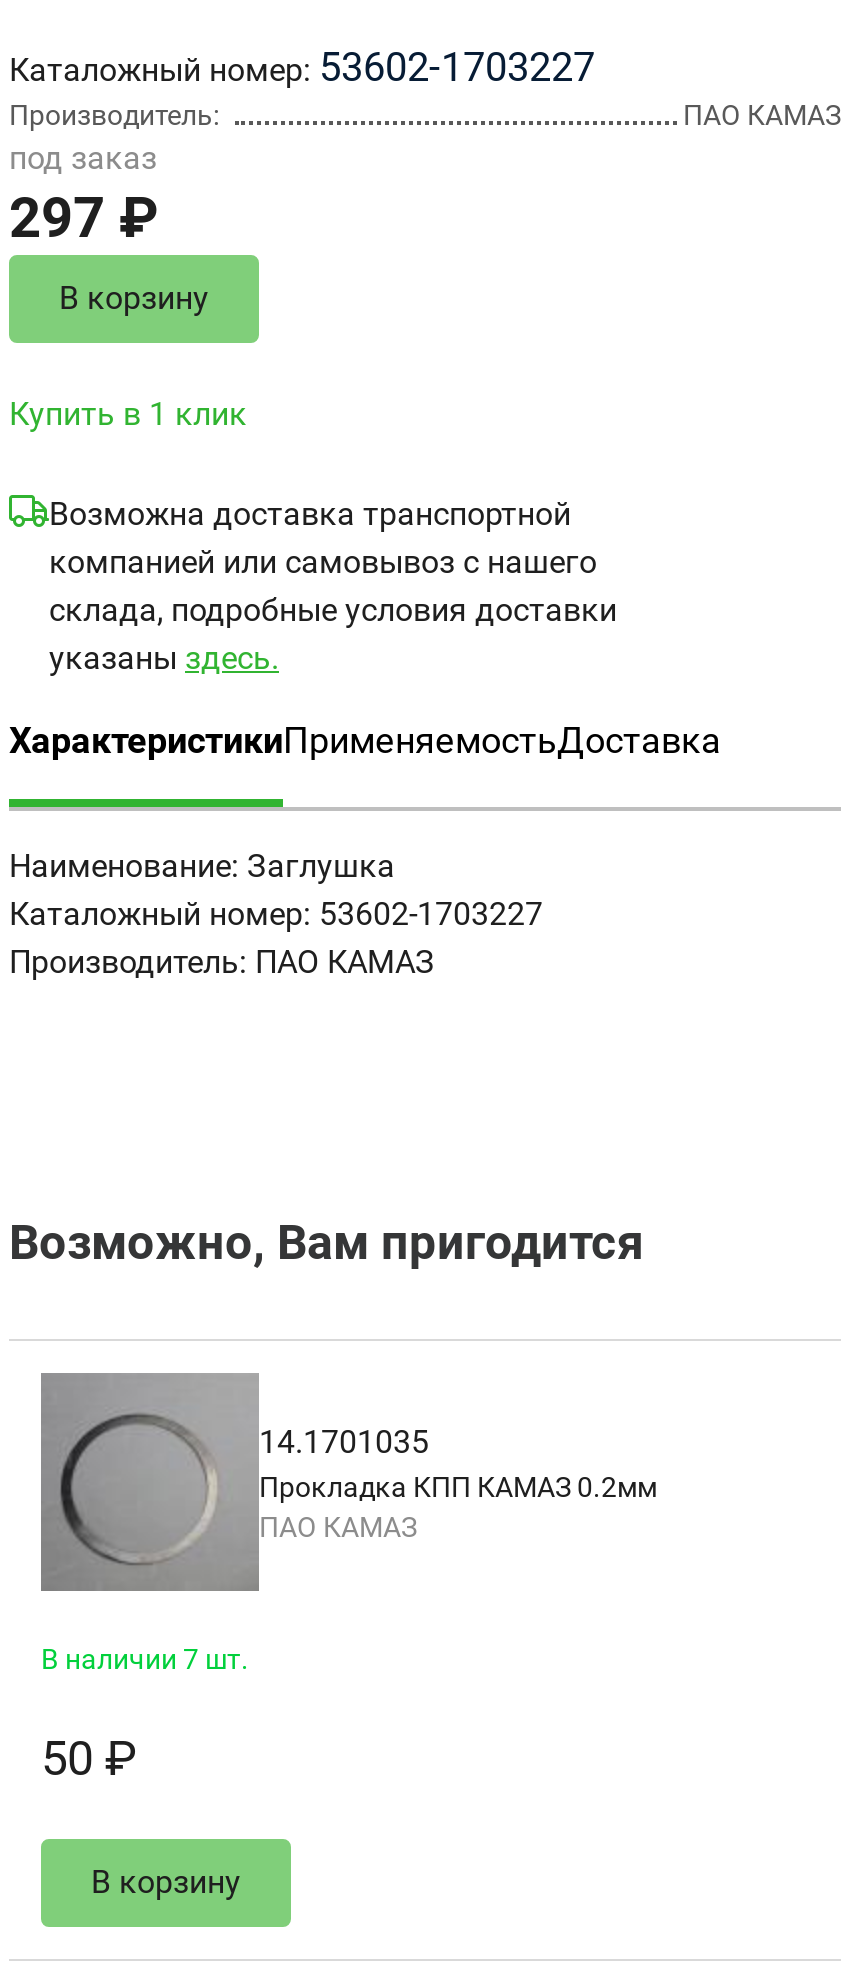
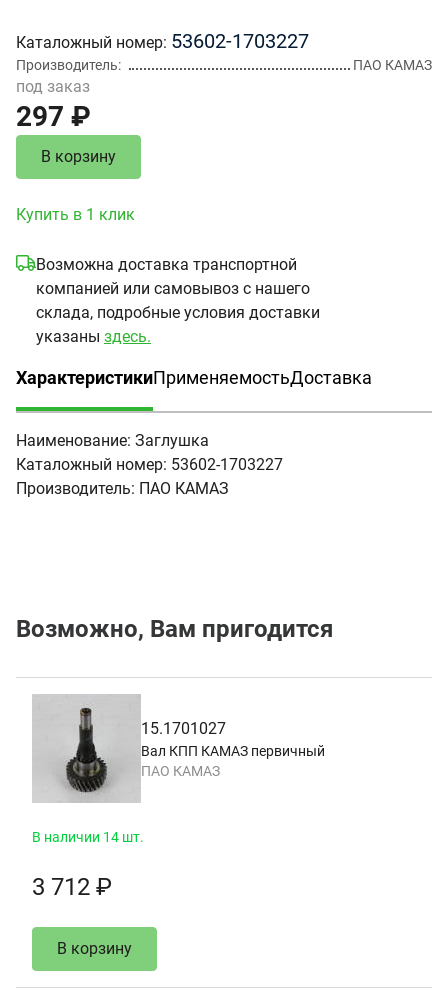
[41,1373,429,1591] [image] | 14.1701035 -> [33,695,226,802] [image] | 15.1701027
[259,1470,657,1502] Прокладка КПП КАМАЗ 0.2мм -> [141,742,325,758] Вал КПП КАМАЗ первичный
[41,1643,249,1675] В наличии 7 шт. -> [32,829,144,845] В наличии 14 шт.
[41,1731,137,1787] 50 ₽ -> [32,873,112,901] 3 712 ₽

